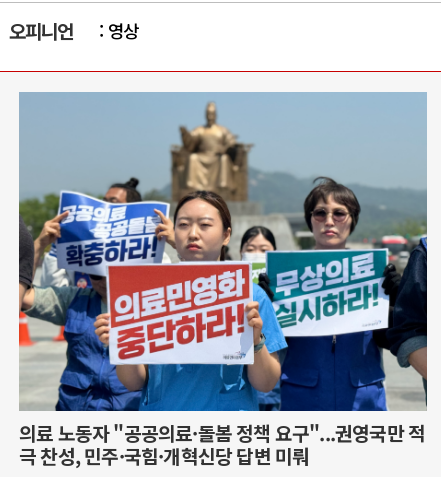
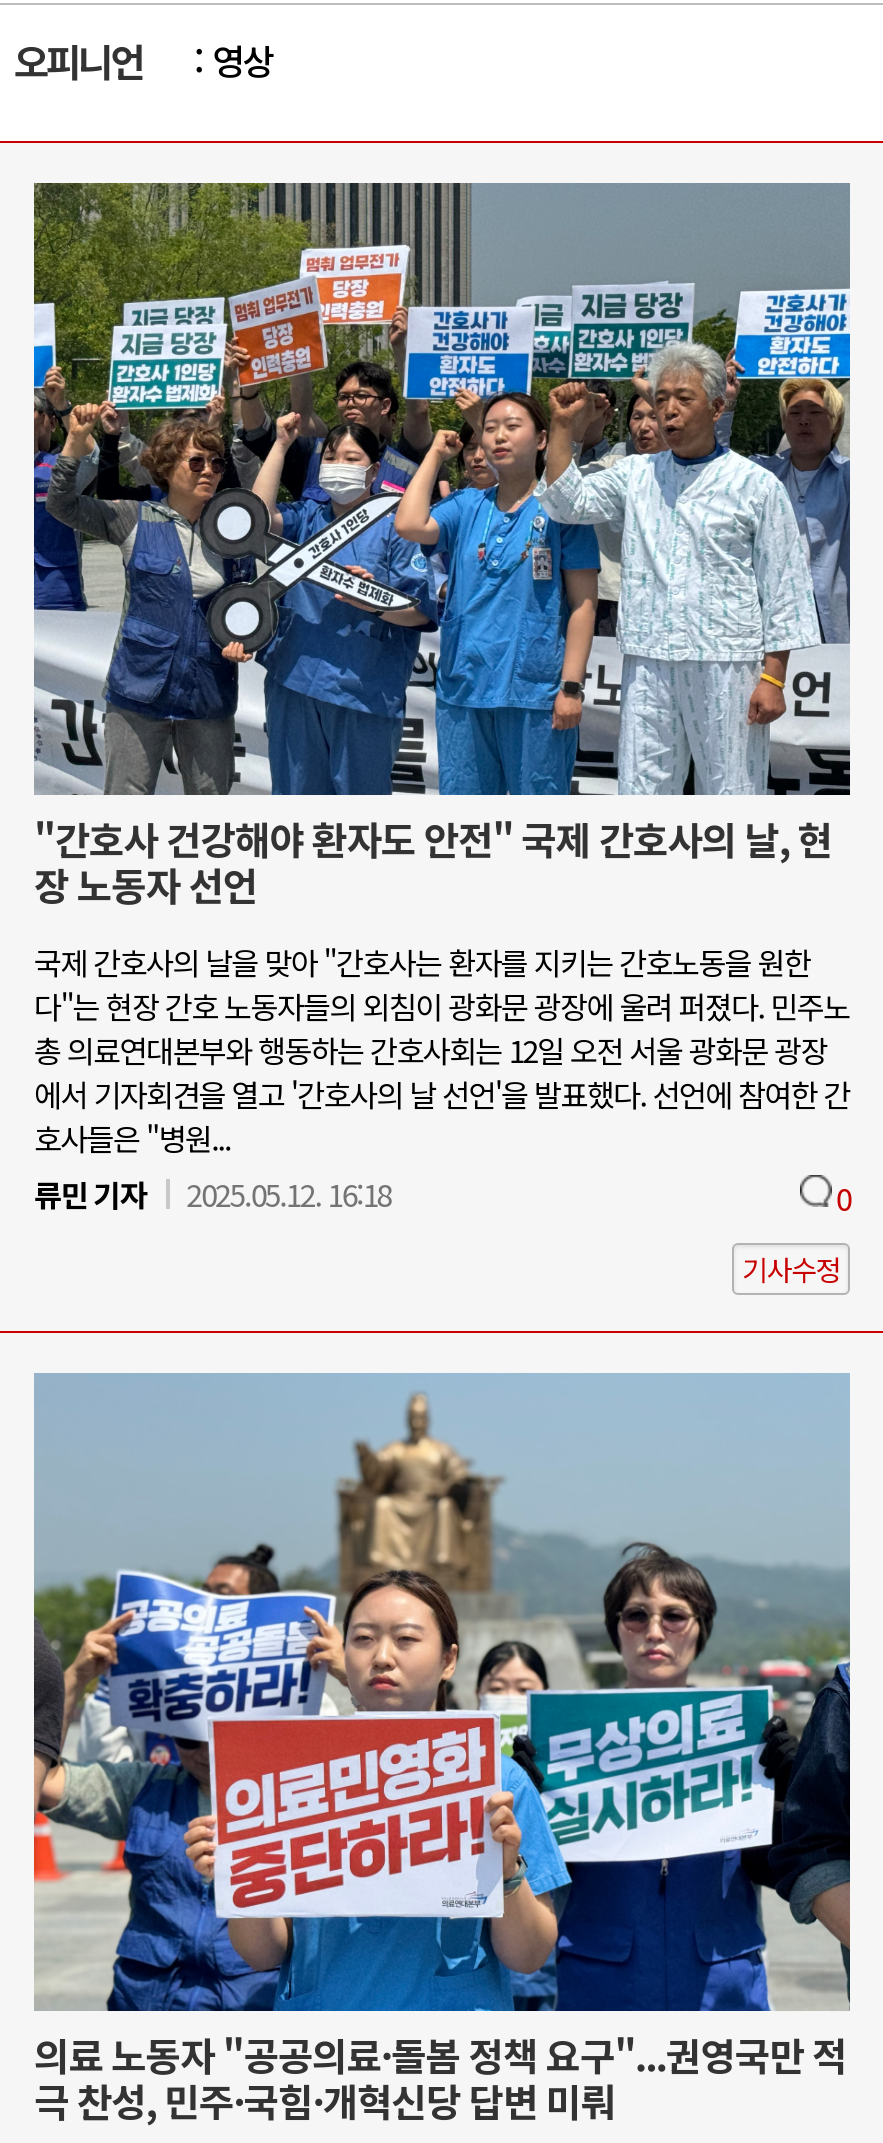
none -> [32,181,852,1289] [image] | "간호사 건강해야 환자도 안전" 국제 간호사의 날, 현 | 장 노동자 선언 | 국제 간호사의 날을 맞아 "간호사는 환자를 지키는 간호노동을 원한 | 다"는 현장 간호 노동자들의 외침이 광화문 광장에 울려 퍼졌다. 민주노 | 총 의료연대본부와 행동하는 간호사회는 12일 오전 서울 광화문 광장 | 에서 기자회견을 열고 '간호사의 날 선언'을 발표했다. 선언에 참여한 간 | 호사들은 "병원... | 류민 기자 | 2025.05.12. 16:18 | 0 | 기사수정

